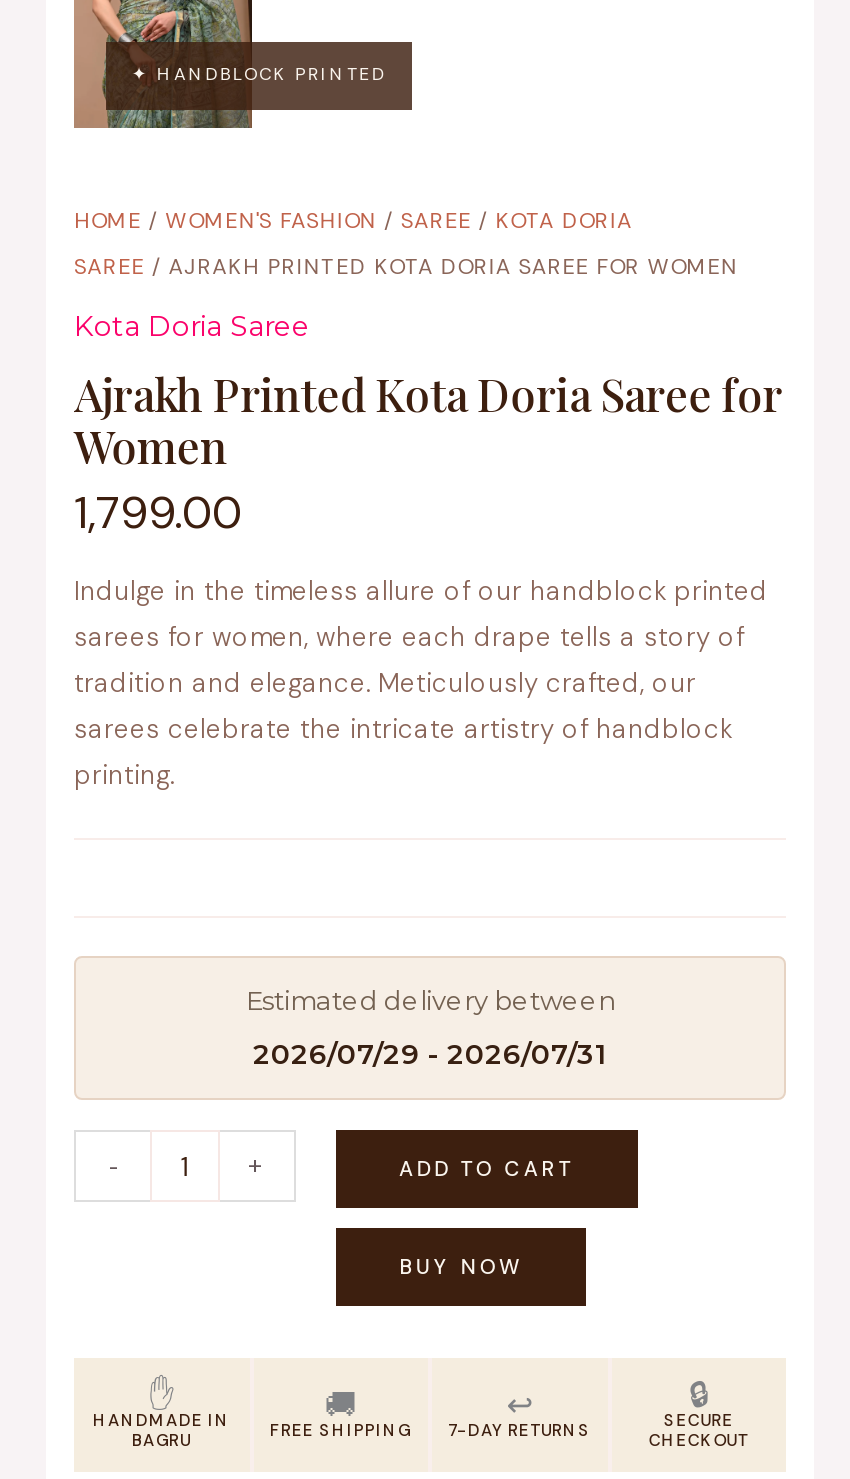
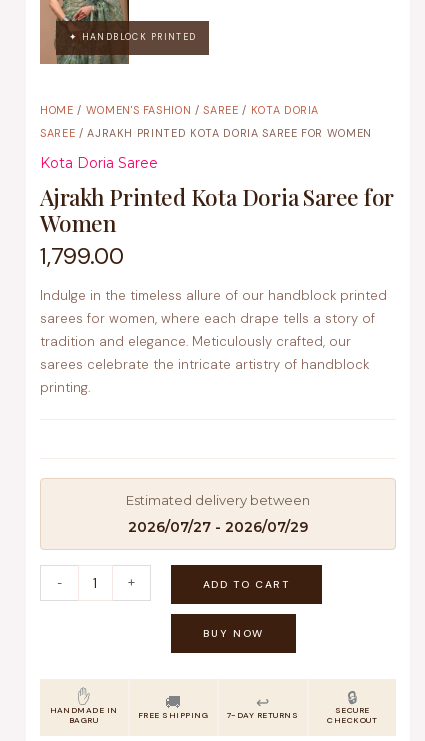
[253,1036,607,1072] 2026/07/29 - 2026/07/31 -> [128,518,308,536] 2026/07/27 - 2026/07/29

